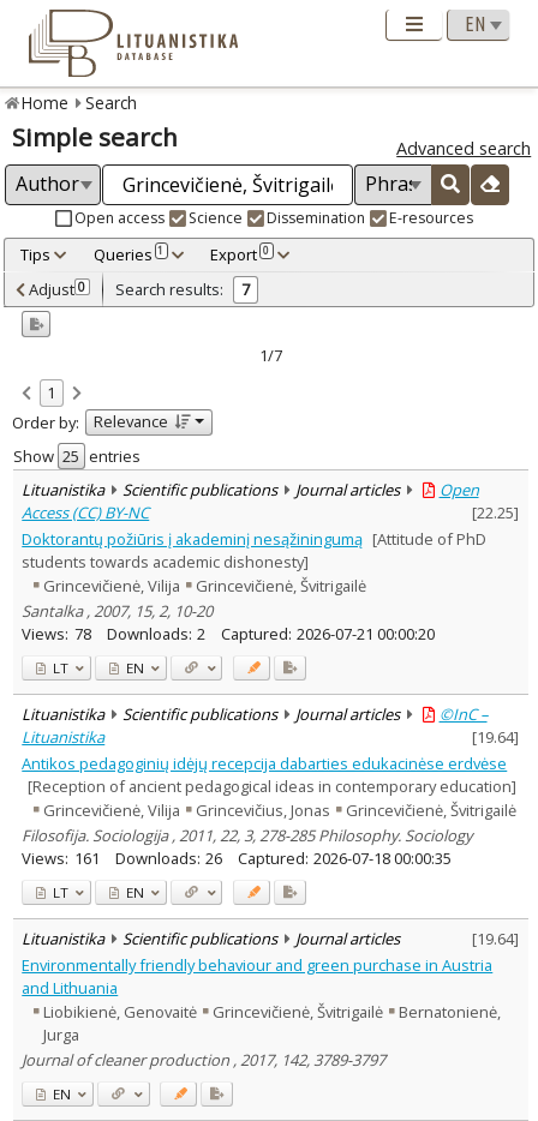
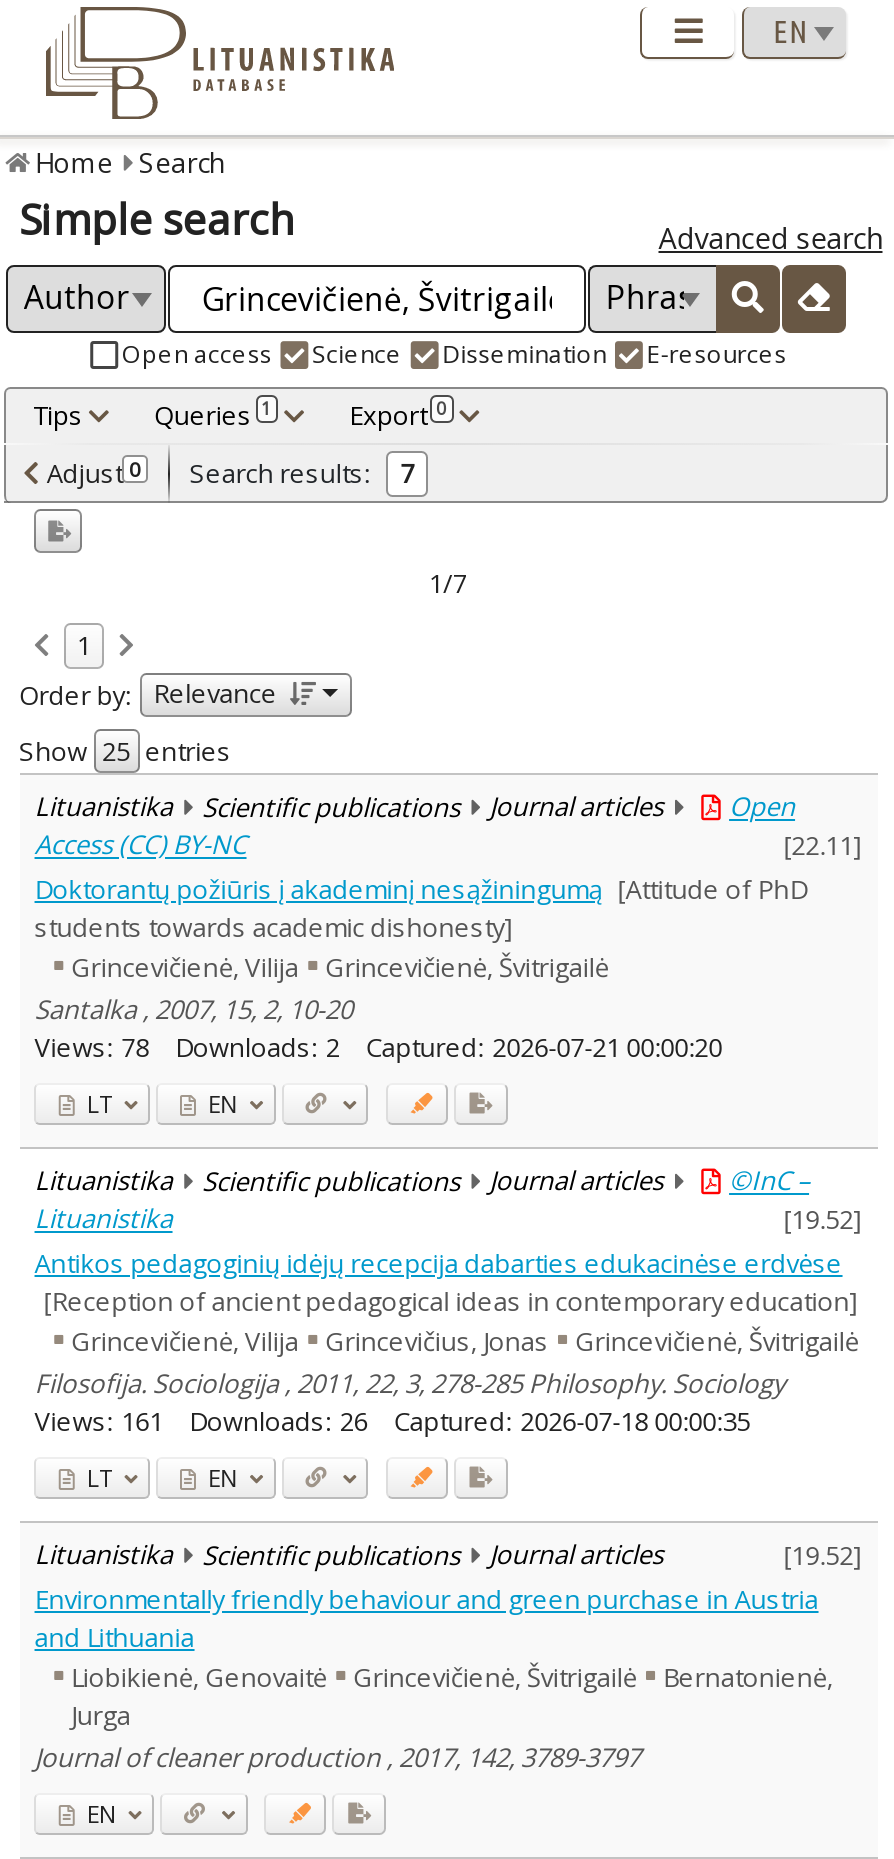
[472,501,518,523] [22.25] -> [783,826,861,862] [22.11]
[472,726,518,747] [19.64] -> [783,1200,861,1236] [19.52]
[472,927,518,949] [19.64] -> [783,1536,861,1572] [19.52]

